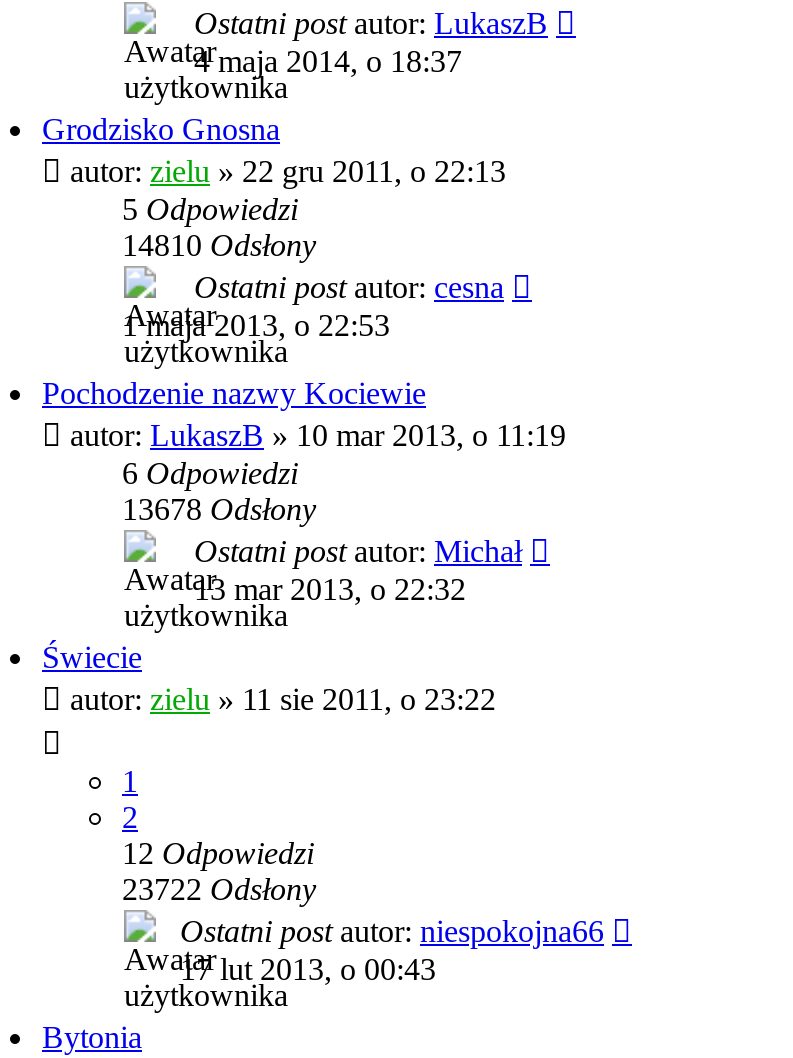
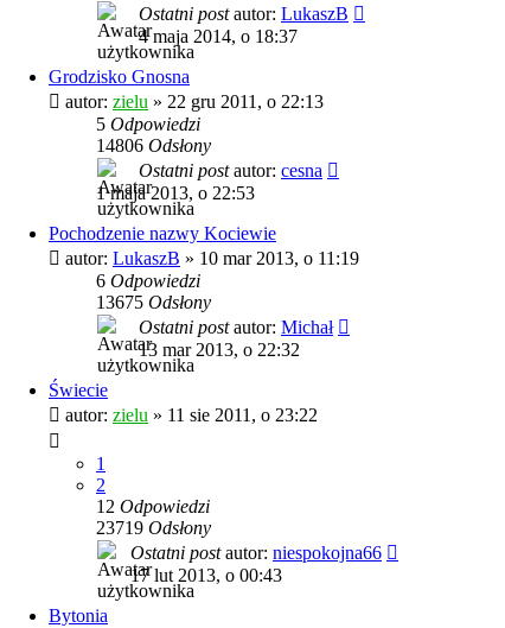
[122,229,316,263] 14810 Odsłony -> [96,136,211,156] 14806 Odsłony
[122,493,316,527] 13678 Odsłony -> [96,292,211,313] 13675 Odsłony
[122,873,316,907] 23722Odsłony -> [96,518,211,538] 23719Odsłony

